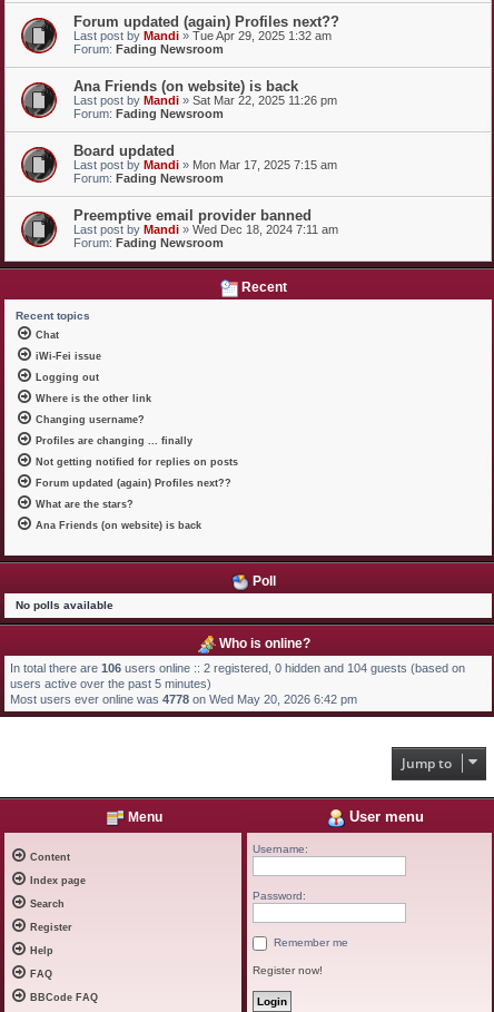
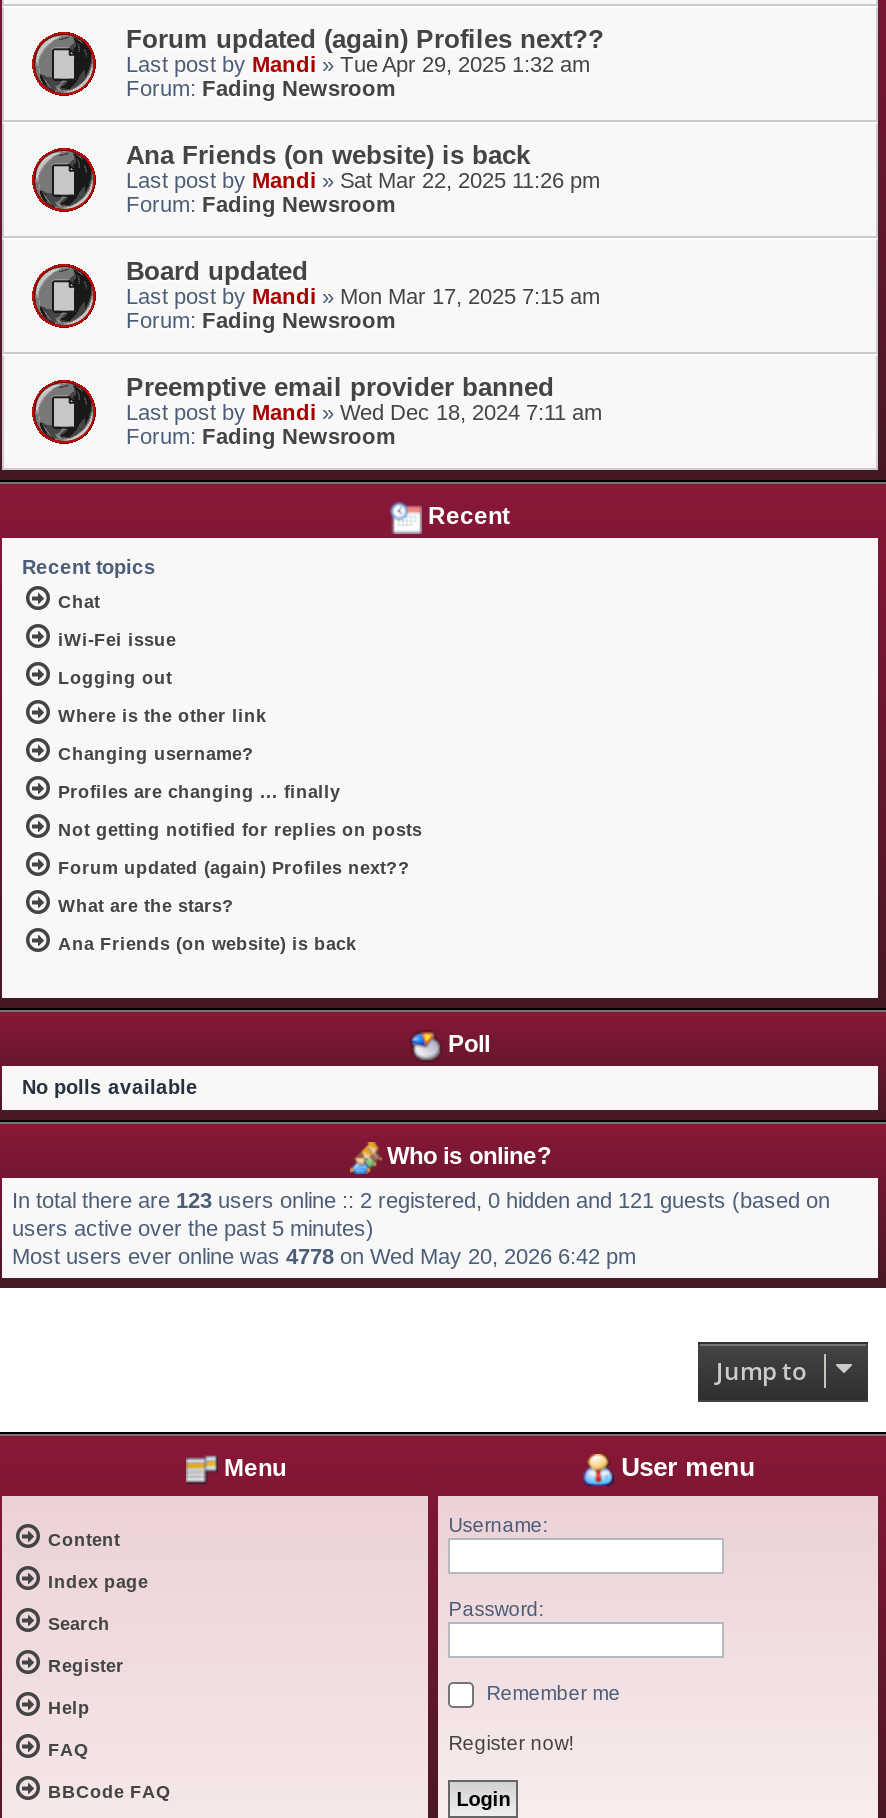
[10,661,465,675] In total there are 106 users online :: 2 registered, 0 hidden and 104 guests (based on -> [12,1188,830,1212] In total there are 123 users online :: 2 registered, 0 hidden and 121 guests (based on

